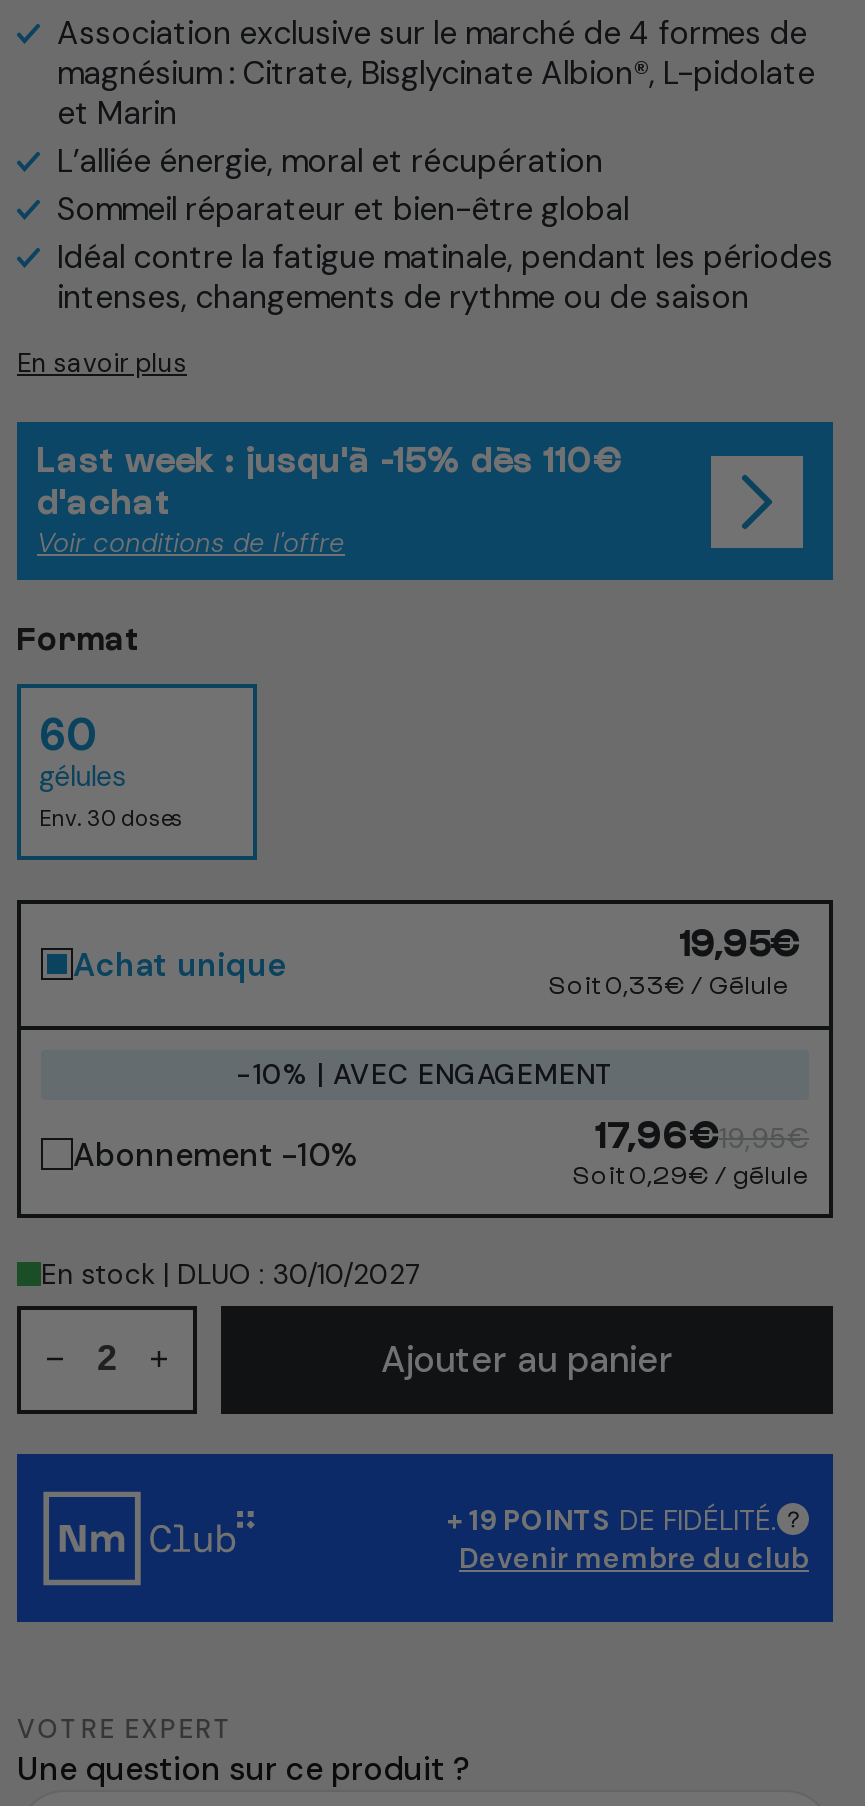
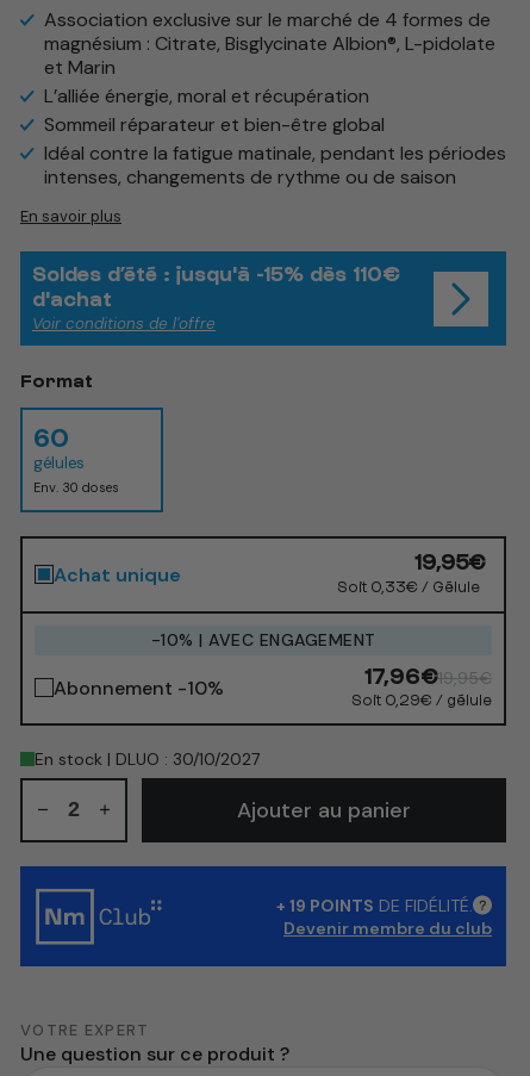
[37,447,623,477] Last week : jusqu'à -15% dès 110€ -> [32,266,400,284] Soldes d’été : jusqu'à -15% dès 110€

